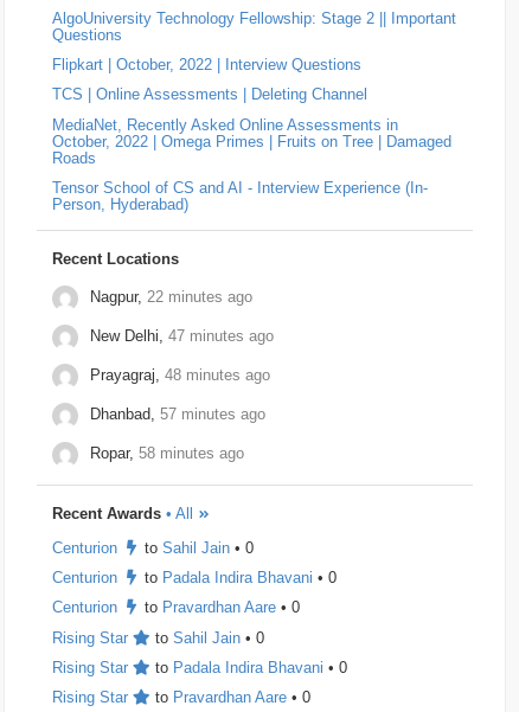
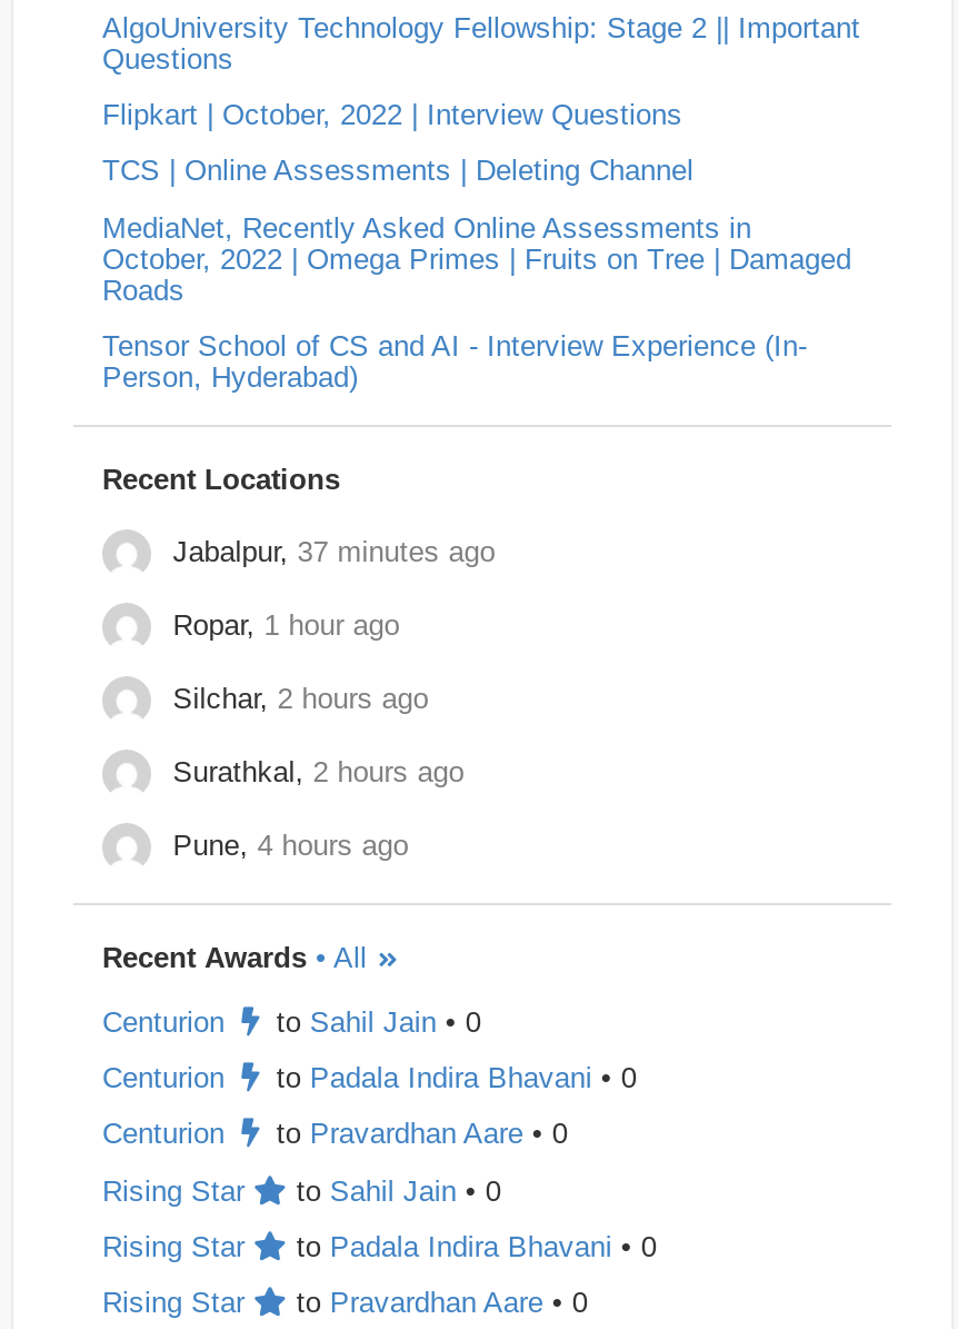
[85,288,252,306] Nagpur, 22 minutes ago -> [164,534,495,567] Jabalpur, 37 minutes ago
[85,327,273,345] New Delhi, 47 minutes ago -> [164,608,400,641] Ropar, 1 hour ago
[85,366,270,384] Prayagraj, 48 minutes ago -> [164,681,429,715] Silchar, 2 hours ago
[85,406,265,423] Dhanbad, 57 minutes ago -> [164,755,464,788] Surathkal, 2 hours ago
[85,445,244,463] Ropar, 58 minutes ago -> [164,829,409,862] Pune, 4 hours ago

